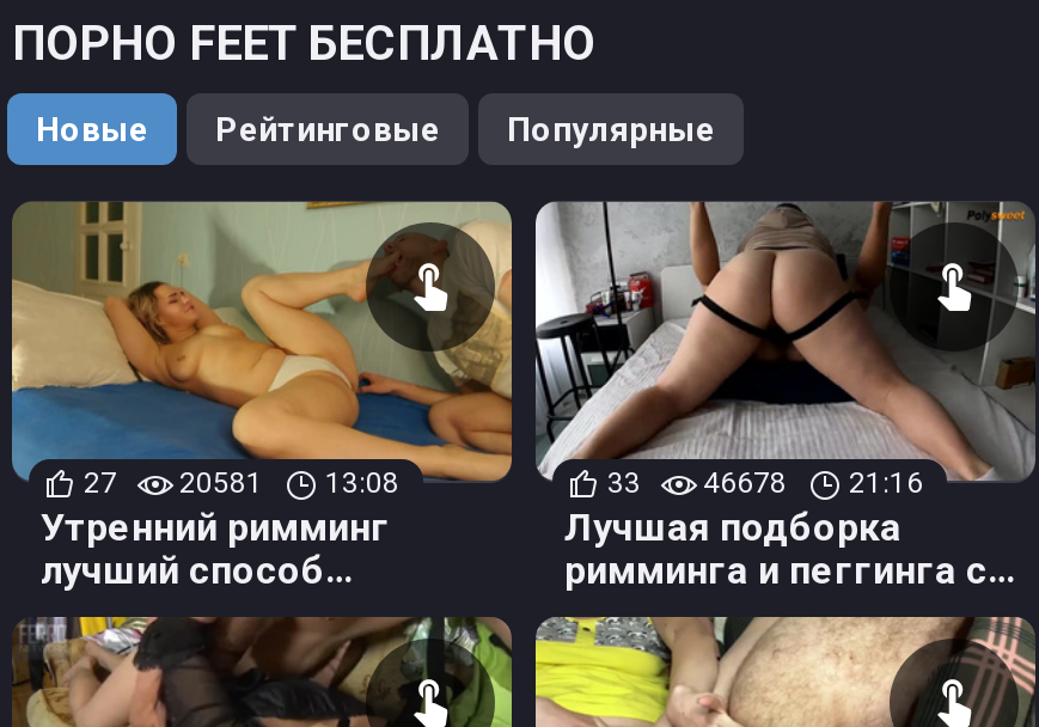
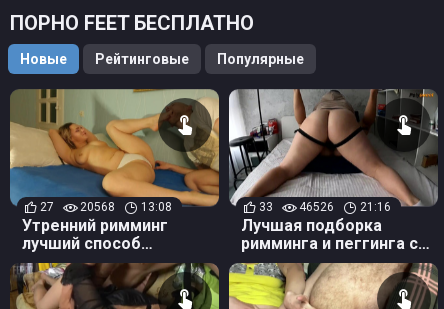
[84,465,399,499] 27 20581 13:08 -> [40,200,172,214] 27 20568 13:08
[607,465,923,499] 33 46678 21:16 -> [259,200,391,214] 33 46526 21:16

